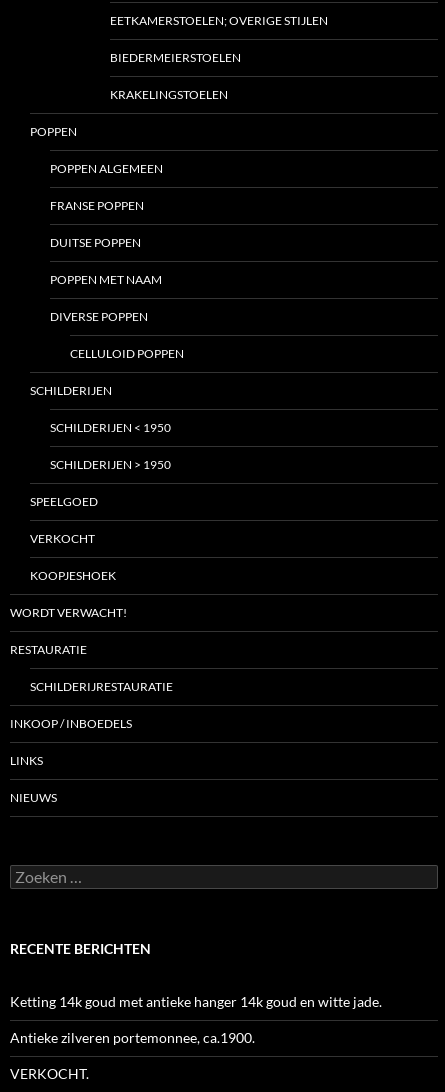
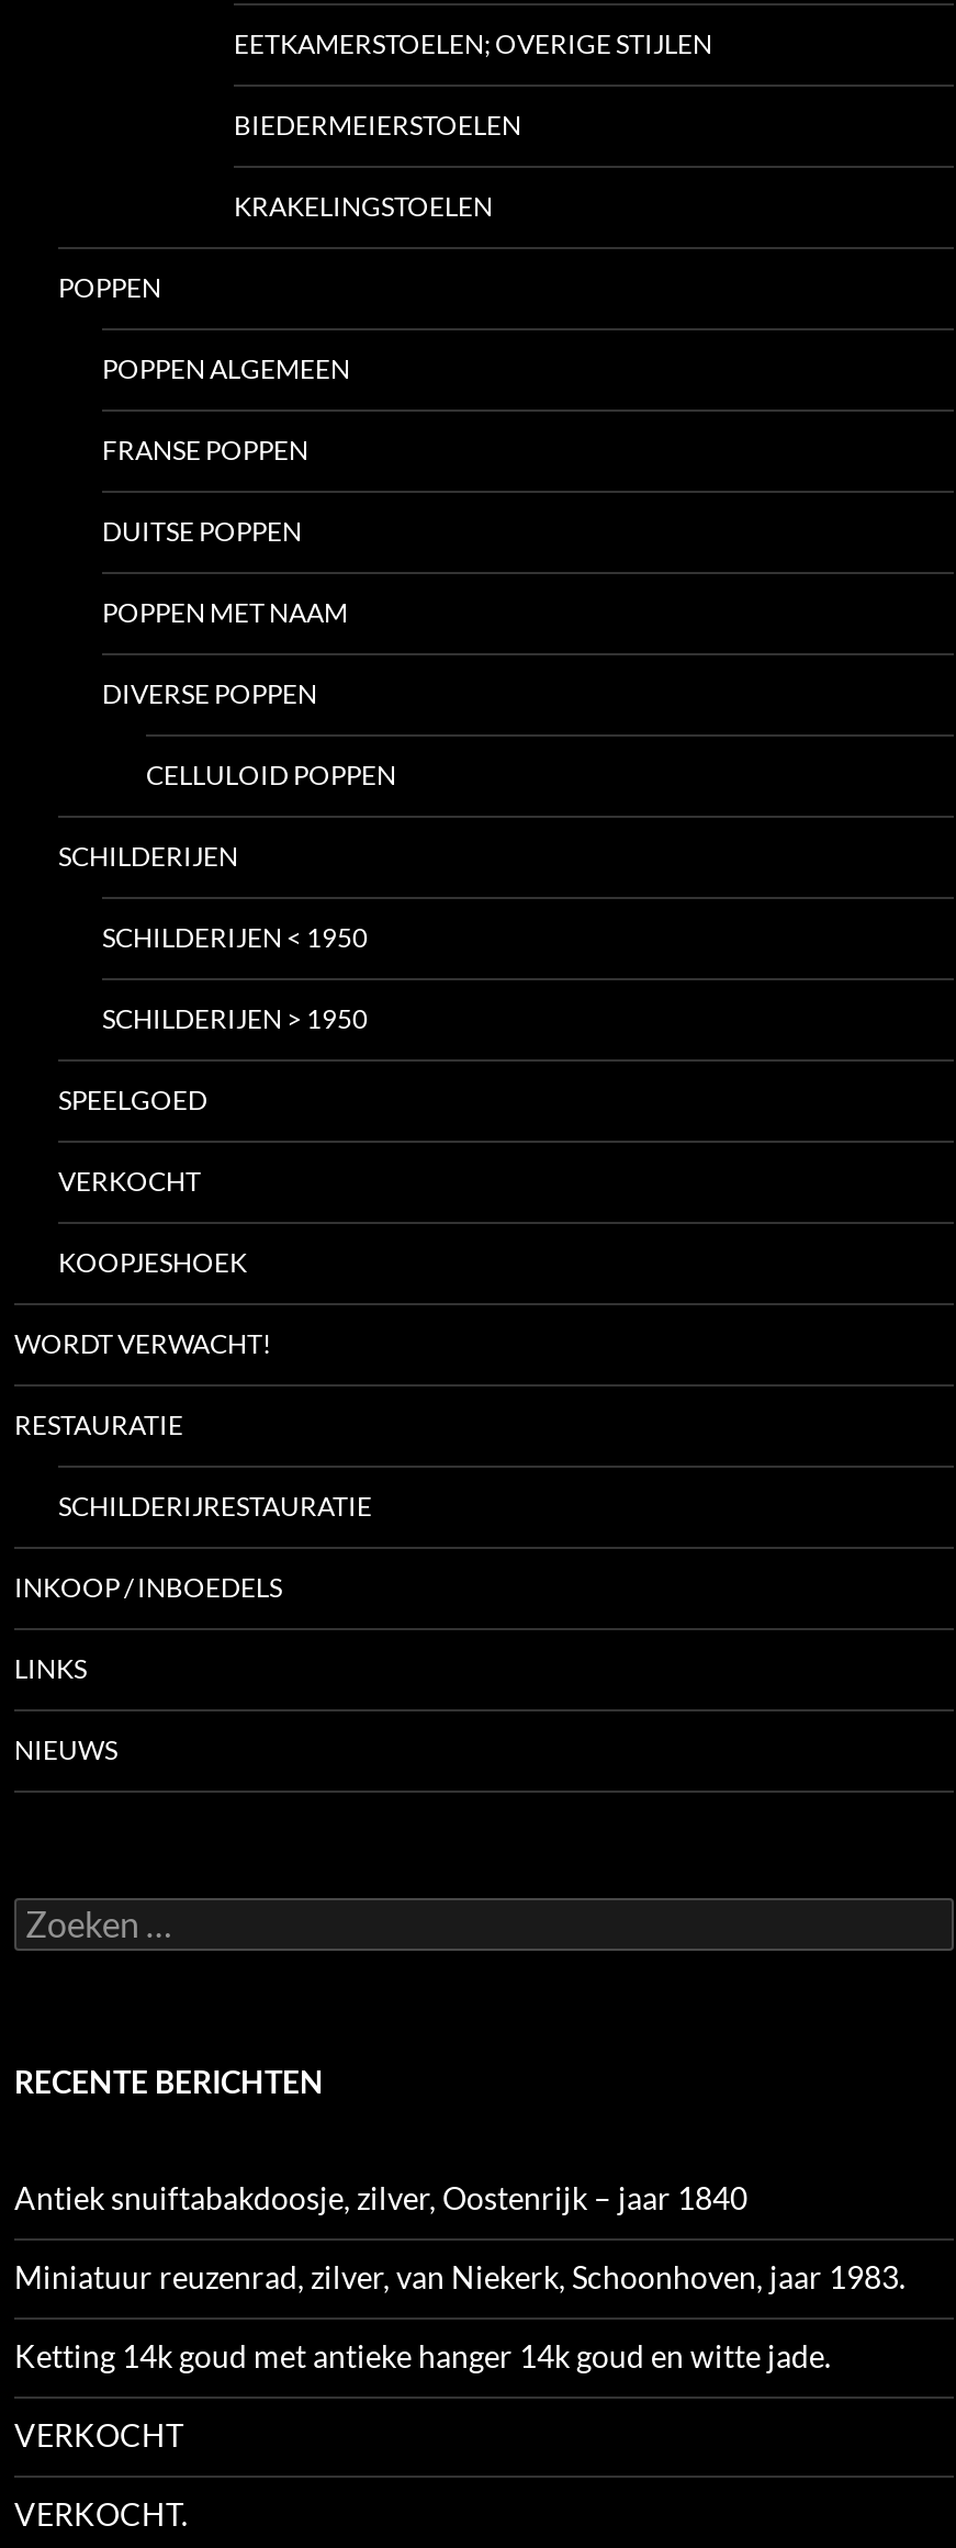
none -> [14,2178,906,2294] Antiek snuiftabakdoosje, zilver, Oostenrijk – jaar 1840 | Miniatuur reuzenrad, zilver, van Niekerk, Schoonhoven, jaar 1983.
[10,1029,255,1046] Antieke zilveren portemonnee, ca.1900. -> [14,2415,183,2452] VERKOCHT

